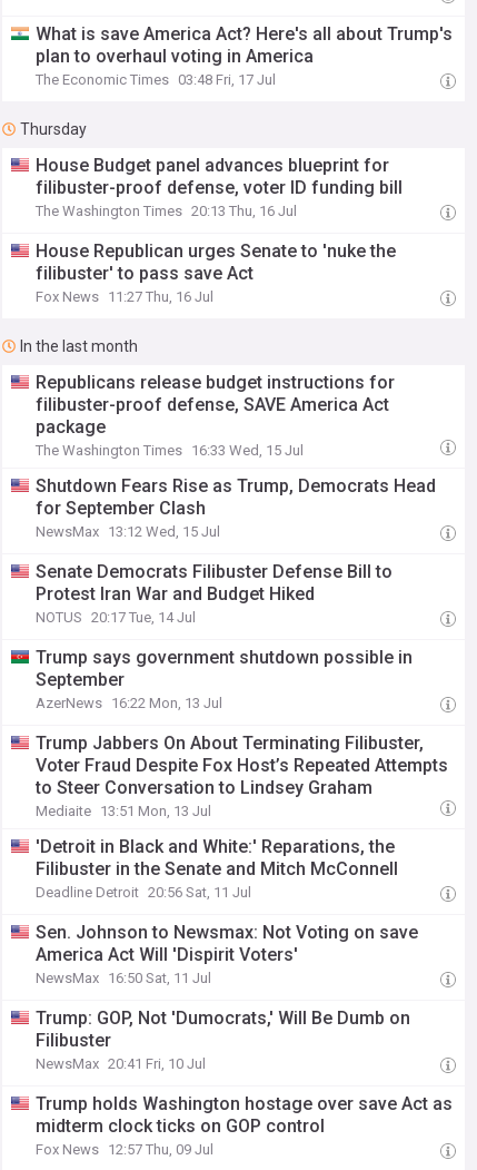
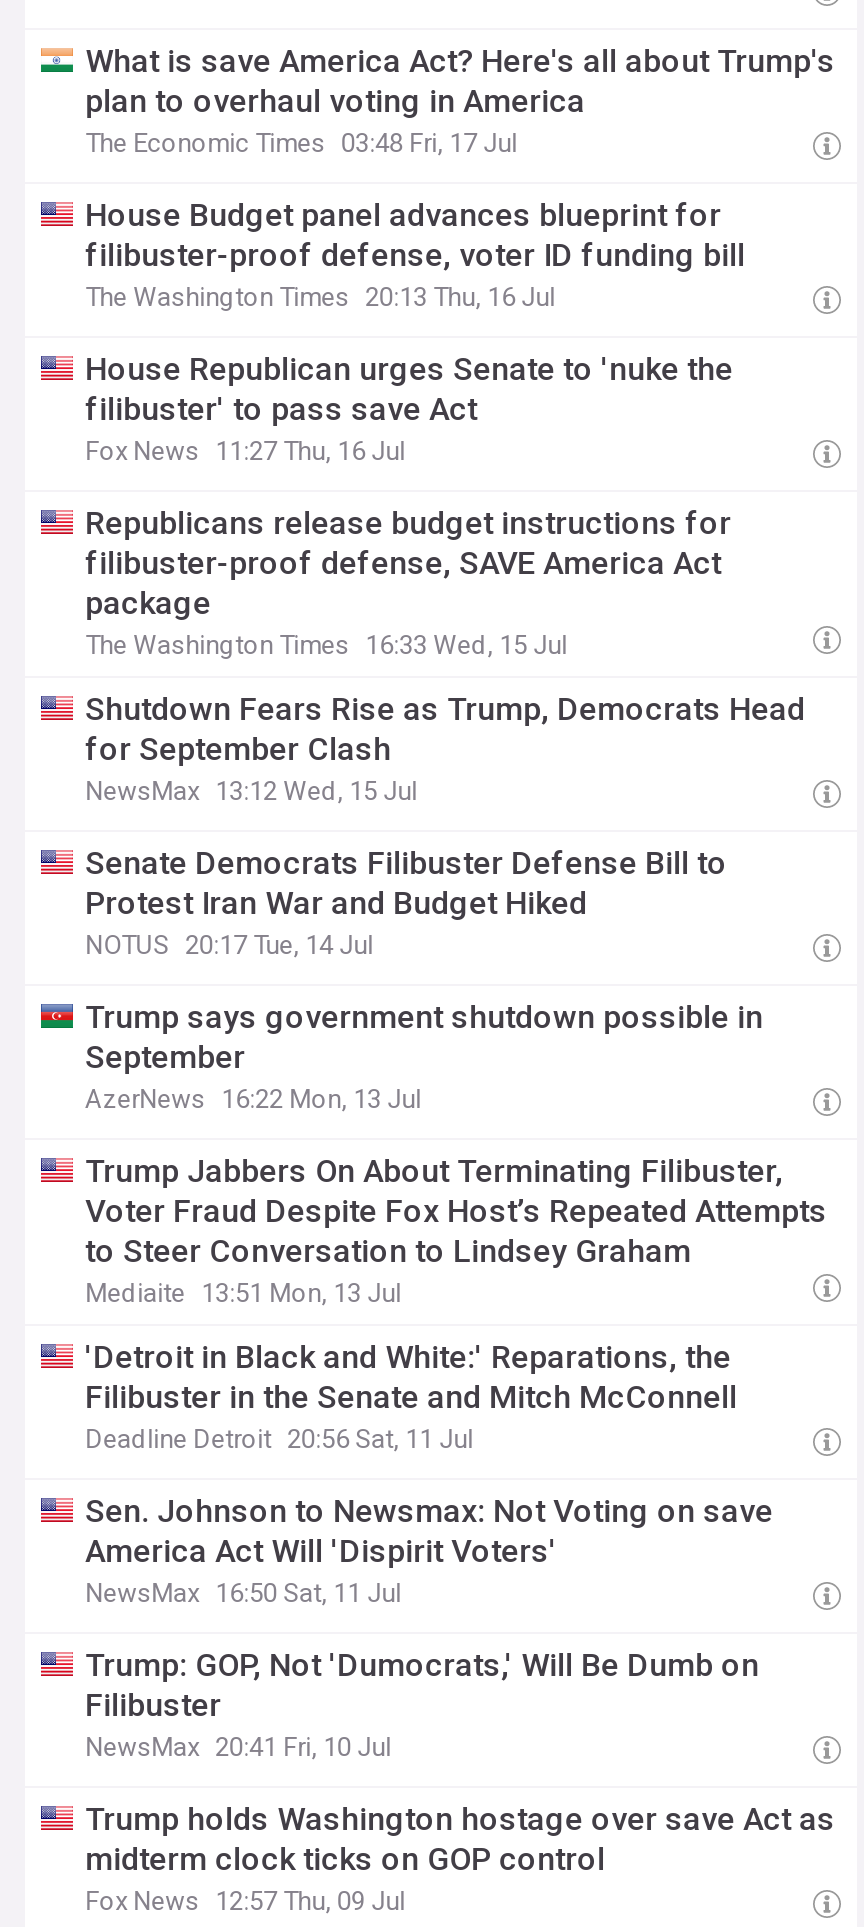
[20,120,87,138] Thursday -> none
[20,337,138,355] In the last month -> none

